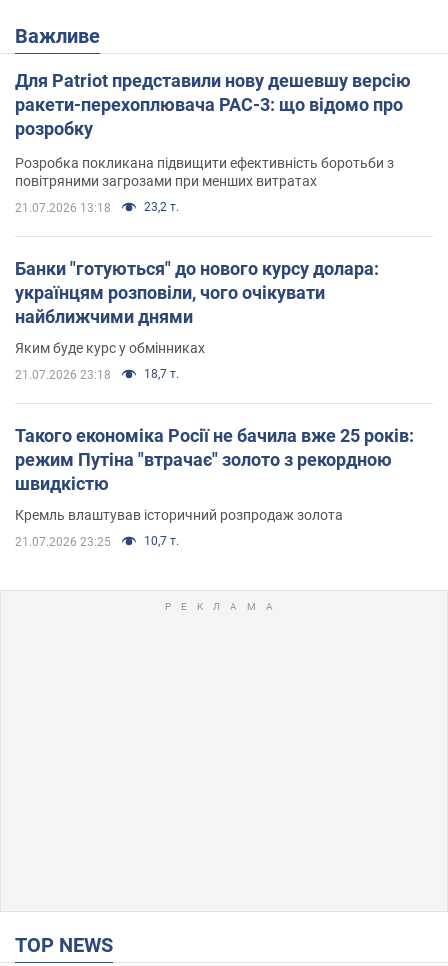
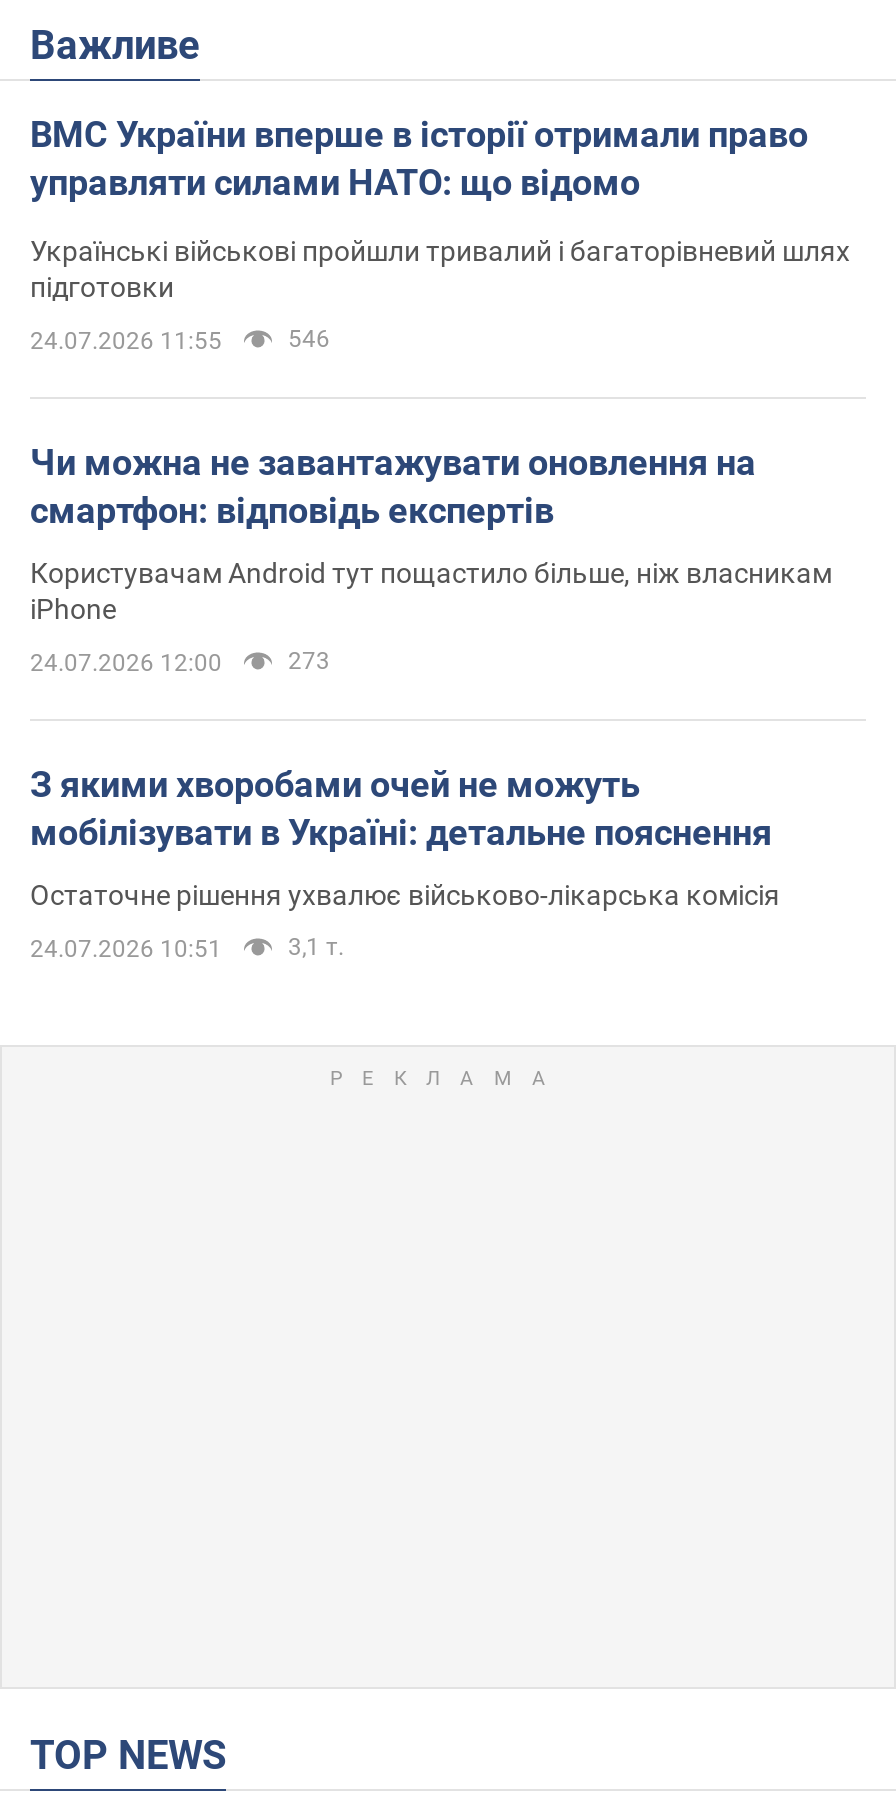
[15,70,411,139] Для Patriot представили нову дешевшу версію | ракети-перехоплювача PAC-3: що відомо про | розробку -> [30,114,808,204] ВМС України вперше в історії отримали право | управляти силами НАТО: що відомо
[15,155,394,189] Розробка покликана підвищити ефективність боротьби з | повітряними загрозами при менших витратах -> [30,236,850,304] Українські військові пройшли тривалий і багаторівневий шлях | підготовки
[15,200,179,215] 21.07.2026 13:18 | 23,2 т. -> [30,326,330,356] 24.07.2026 11:55 | 546
[15,258,379,327] Банки "готуються" до нового курсу долара: | українцям розповіли, чого очікувати | найближчими днями -> [30,442,756,532] Чи можна не завантажувати оновлення на | смартфон: відповідь експертів
[15,340,205,356] Яким буде курс у обмінниках -> [30,558,832,626] Користувачам Android тут пощастило більше, ніж власникам | iPhone
[15,367,179,382] 21.07.2026 23:18 | 18,7 т. -> [30,648,330,678] 24.07.2026 12:00 | 273
[15,425,414,494] Такого економіка Росії не бачила вже 25 років: | режим Путіна "втрачає" золото з рекордною | швидкістю -> [30,764,772,854] З якими хворобами очей не можуть | мобілізувати в Україні: детальне пояснення
[15,507,343,523] Кремль влаштував історичний розпродаж золота -> [30,880,780,912] Остаточне рішення ухвалює військово-лікарська комісія
[15,534,179,549] 21.07.2026 23:25 | 10,7 т. -> [30,934,344,964] 24.07.2026 10:51 | 3,1 т.

